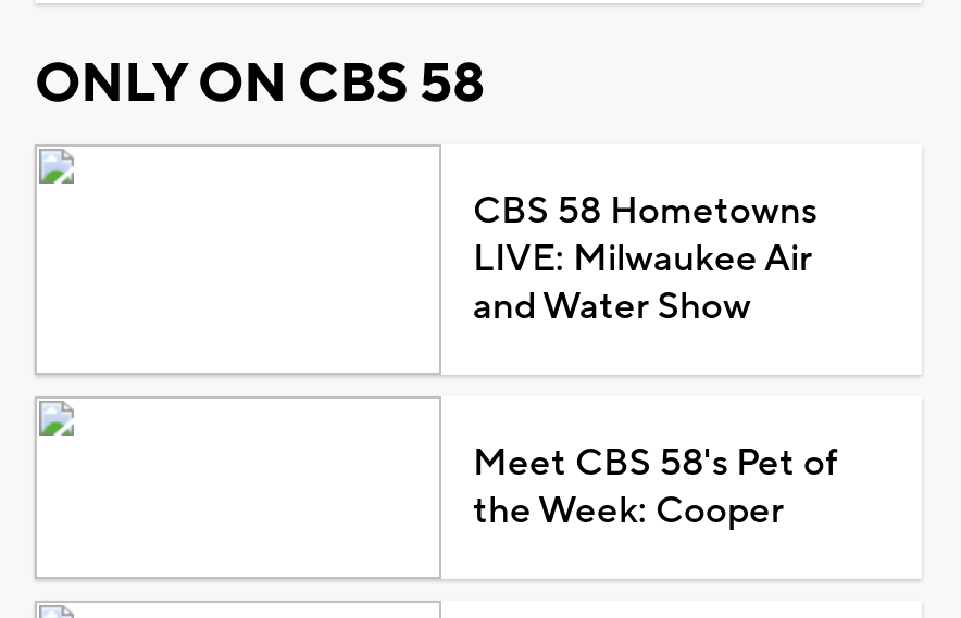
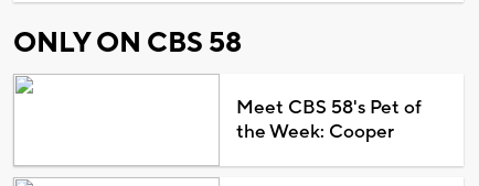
[473,189,816,332] CBS 58 Hometowns | LIVE: Milwaukee Air | and Water Show -> none

